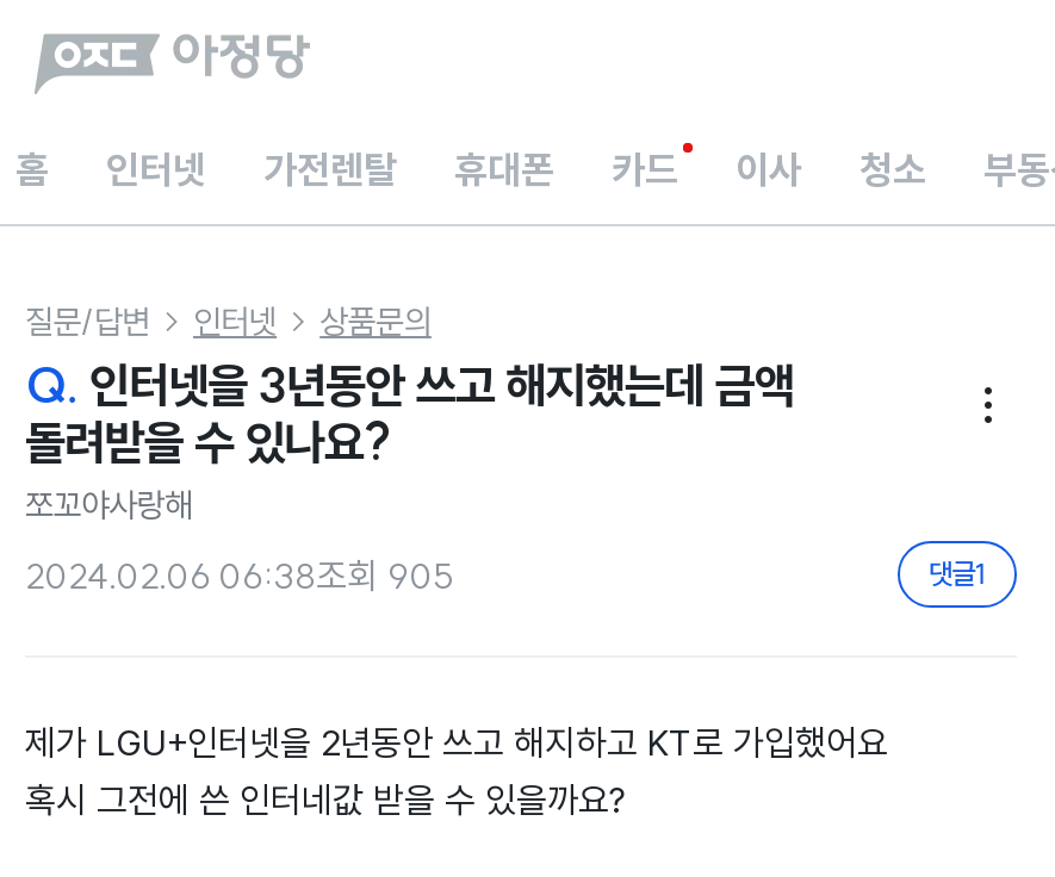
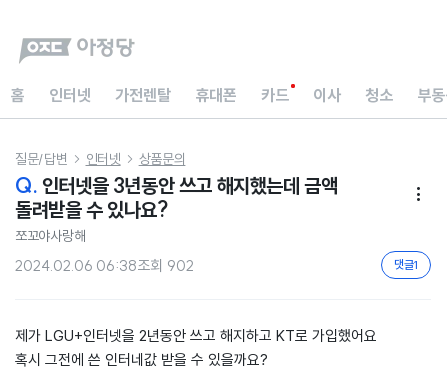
[25,553,454,598] 2024.02.06 06:38조회 905 -> [15,256,194,275] 2024.02.06 06:38조회 902

